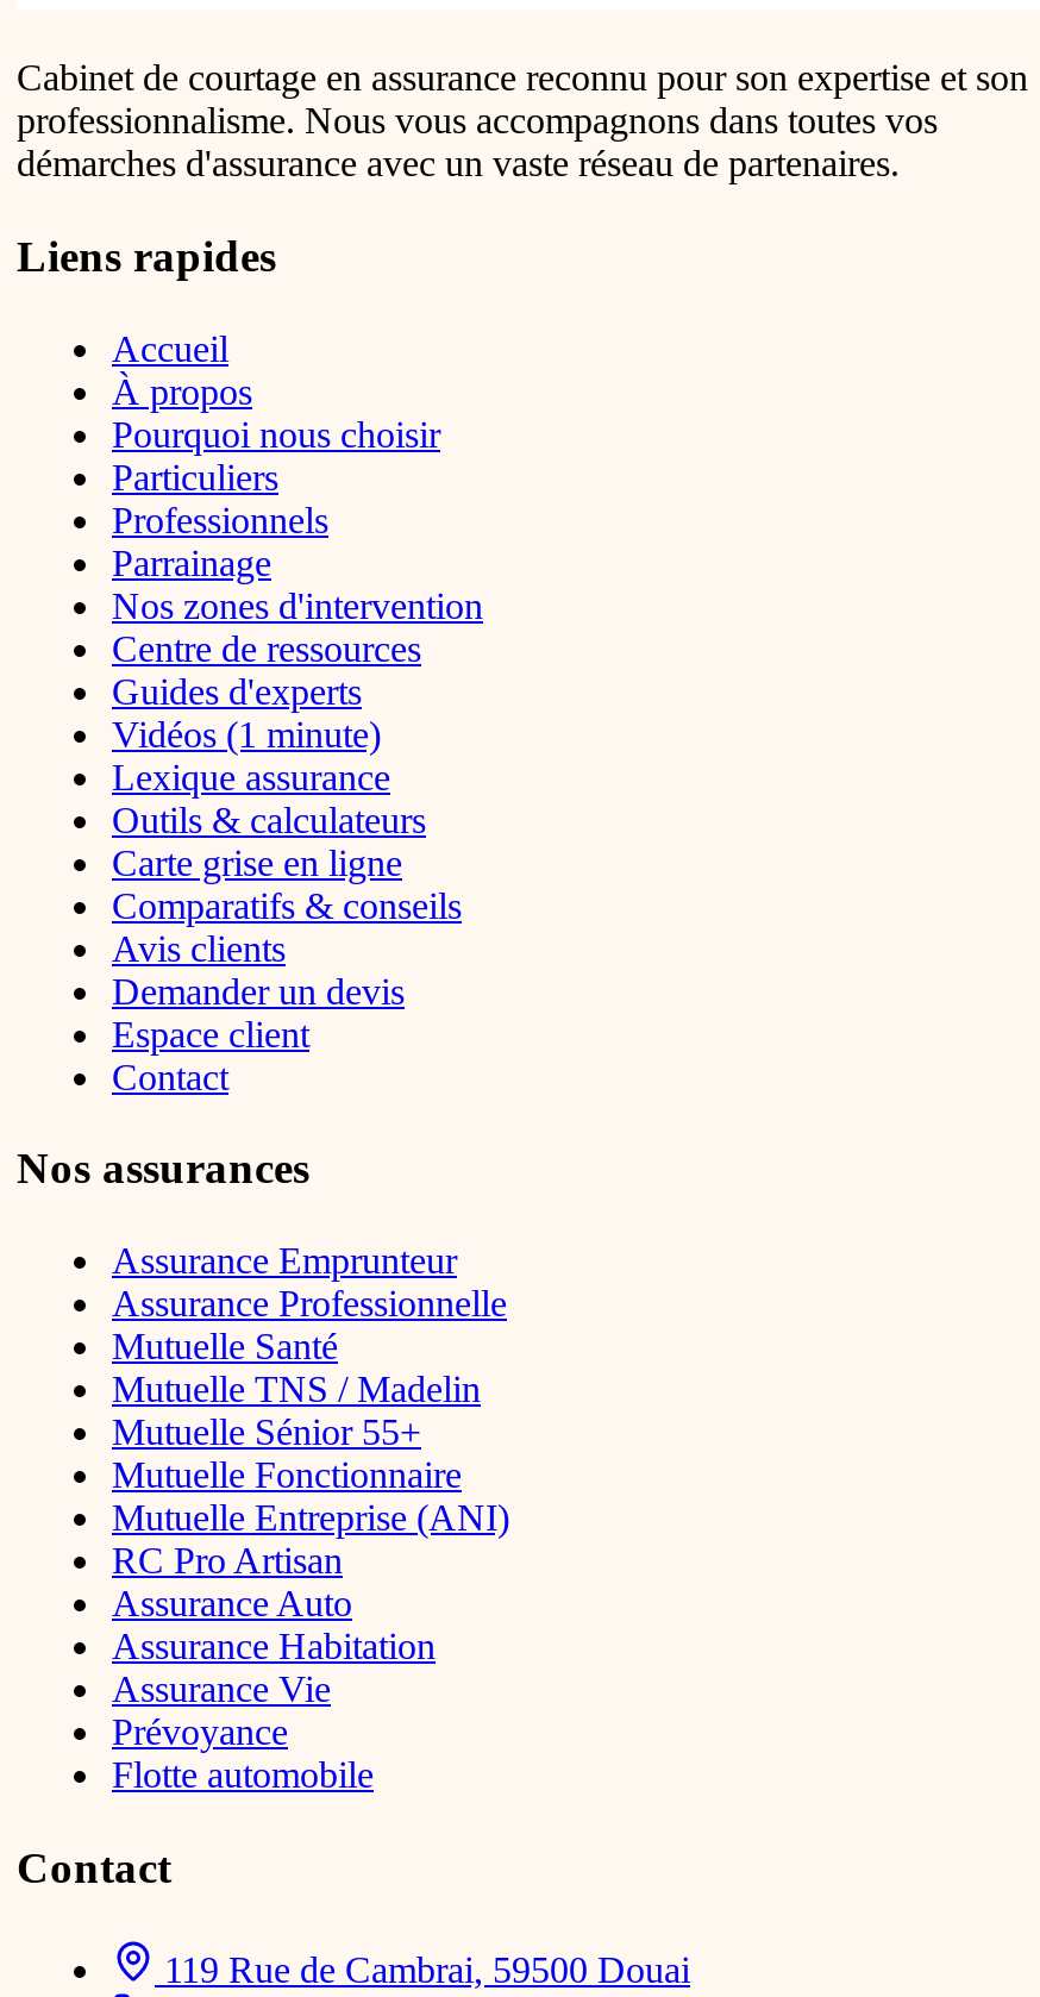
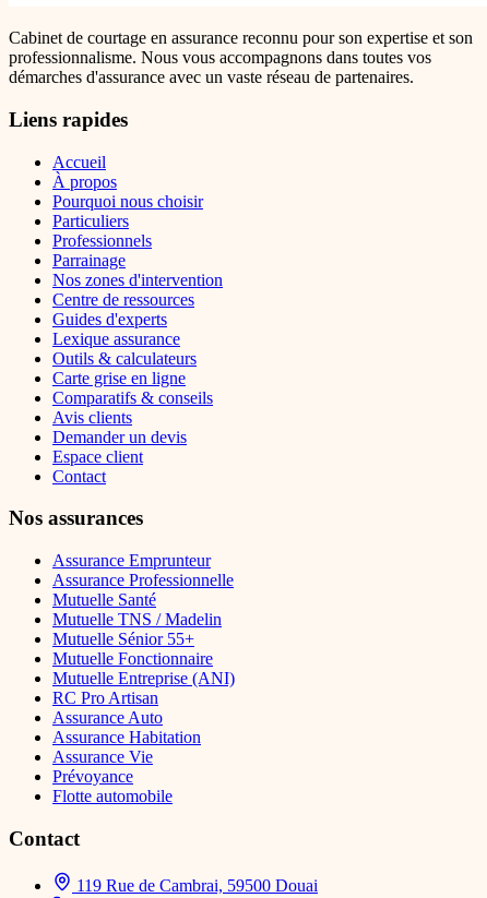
[112,713,381,754] Vidéos (1 minute) -> none

